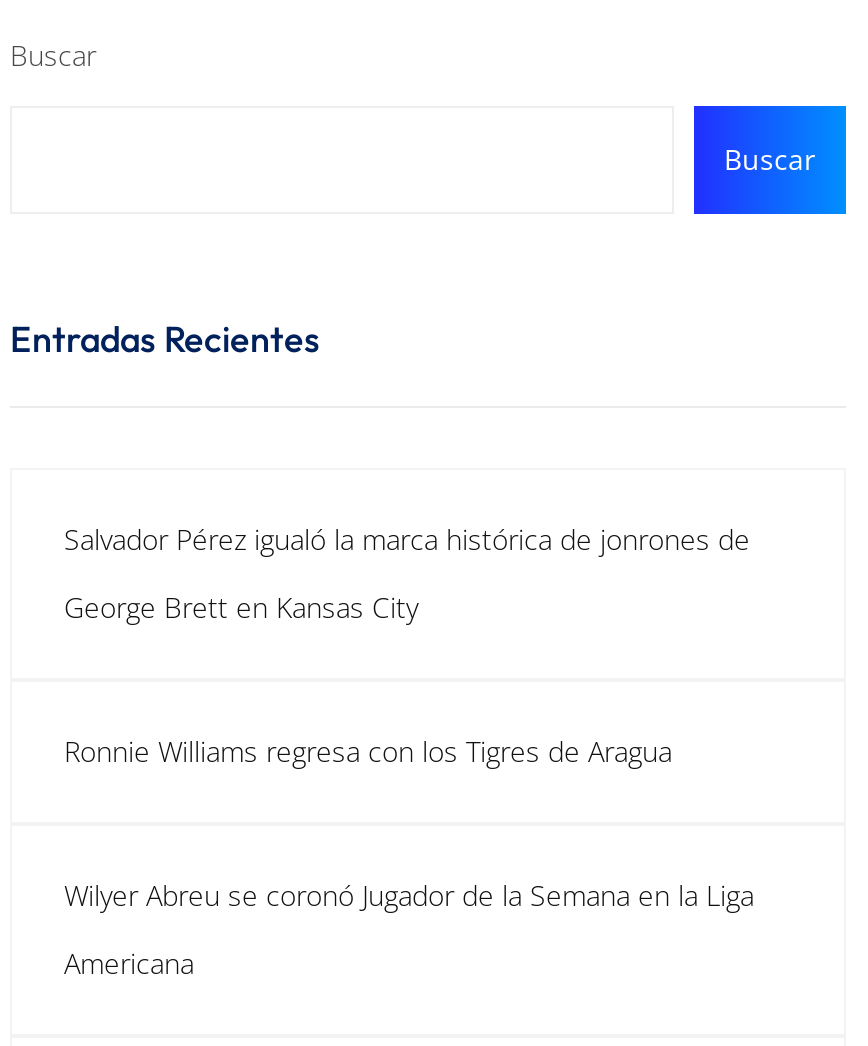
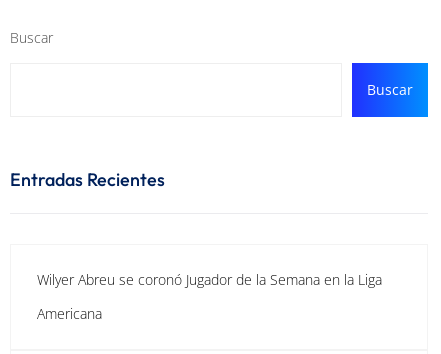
[64,519,750,625] Salvador Pérez igualó la marca histórica de jonrones de | George Brett en Kansas City -> none
[64,731,672,769] Ronnie Williams regresa con los Tigres de Aragua -> none

